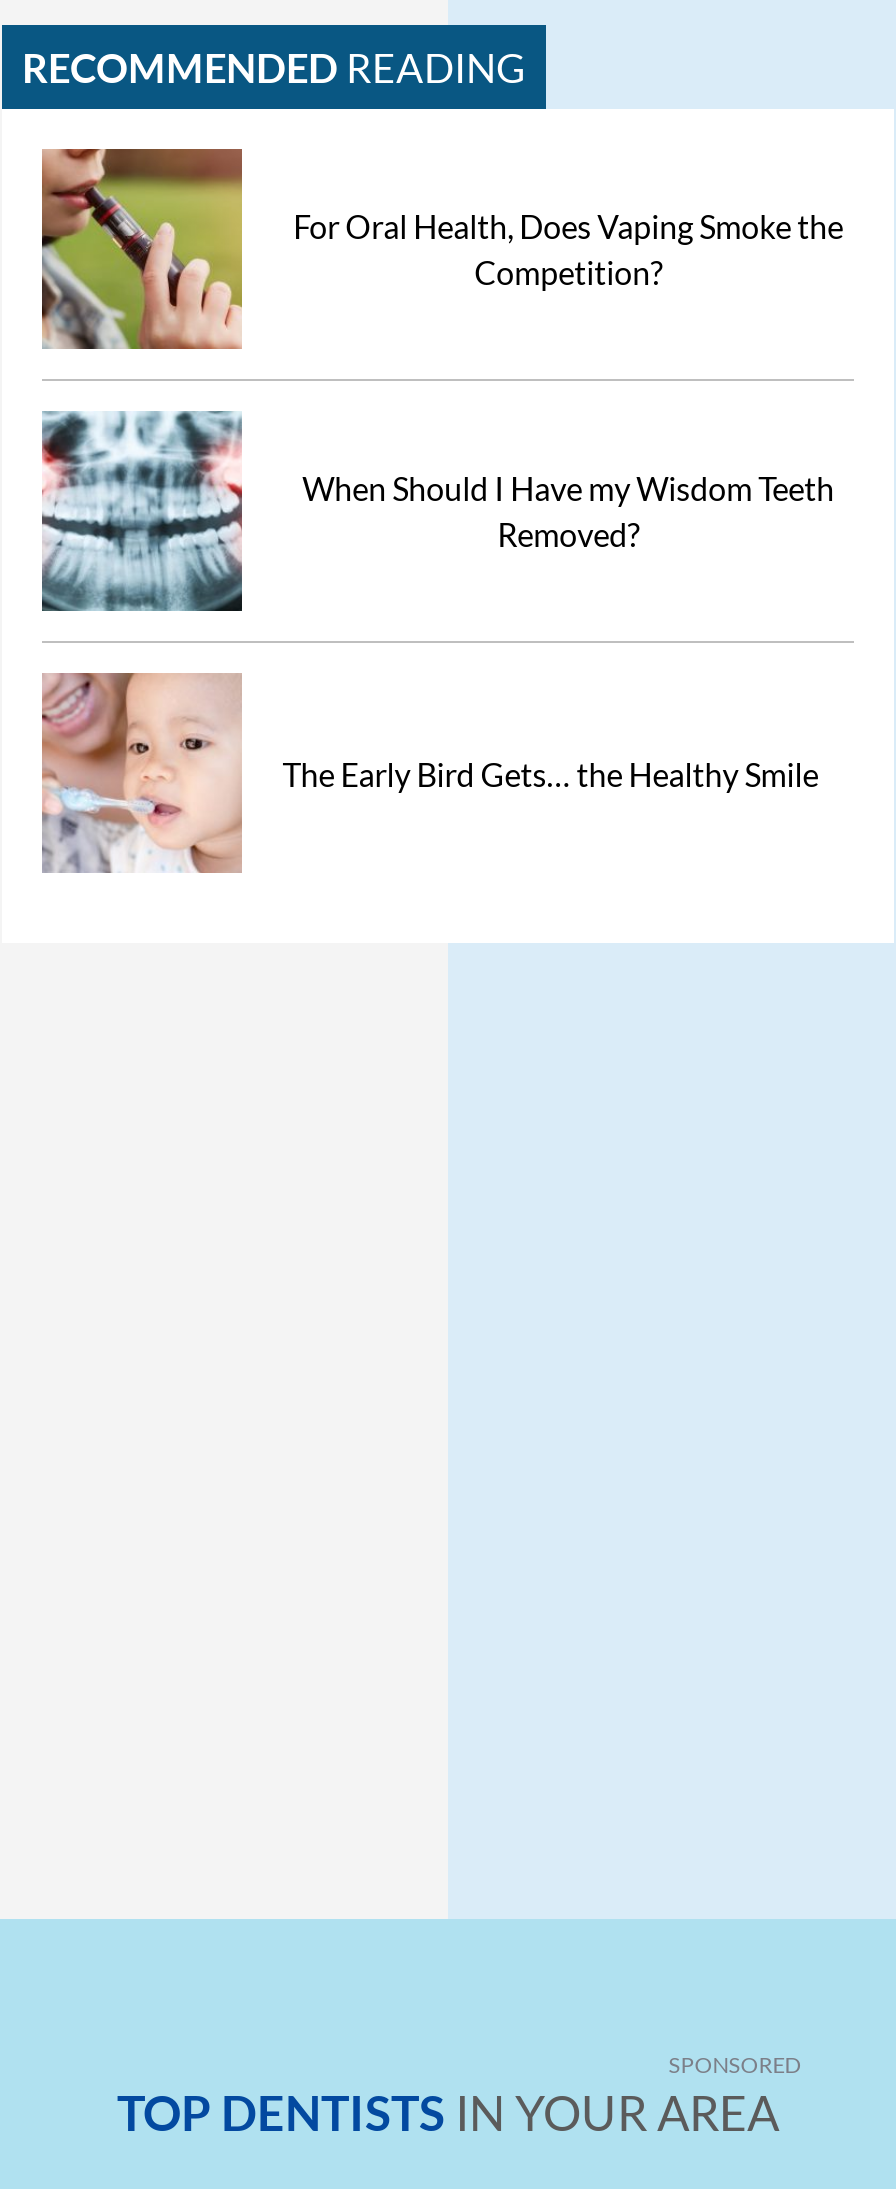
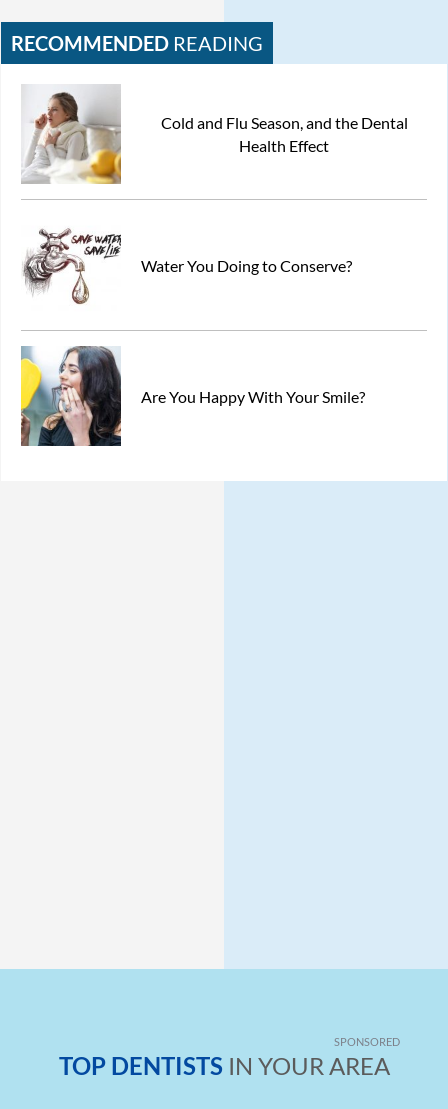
[40,147,843,351] [image] | For Oral Health, Does Vaping Smoke the | Competition? -> [21,84,408,184] [image] | Cold and Flu Season, and the Dental | Health Effect
[40,409,834,613] [image] | When Should I Have my Wisdom Teeth | Removed? -> [21,215,352,315] [image] | Water You Doing to Conserve?
[40,671,819,873] [image] | The Early Bird Gets… the Healthy Smile -> [20,346,365,447] [image] | Are You Happy With Your Smile?

